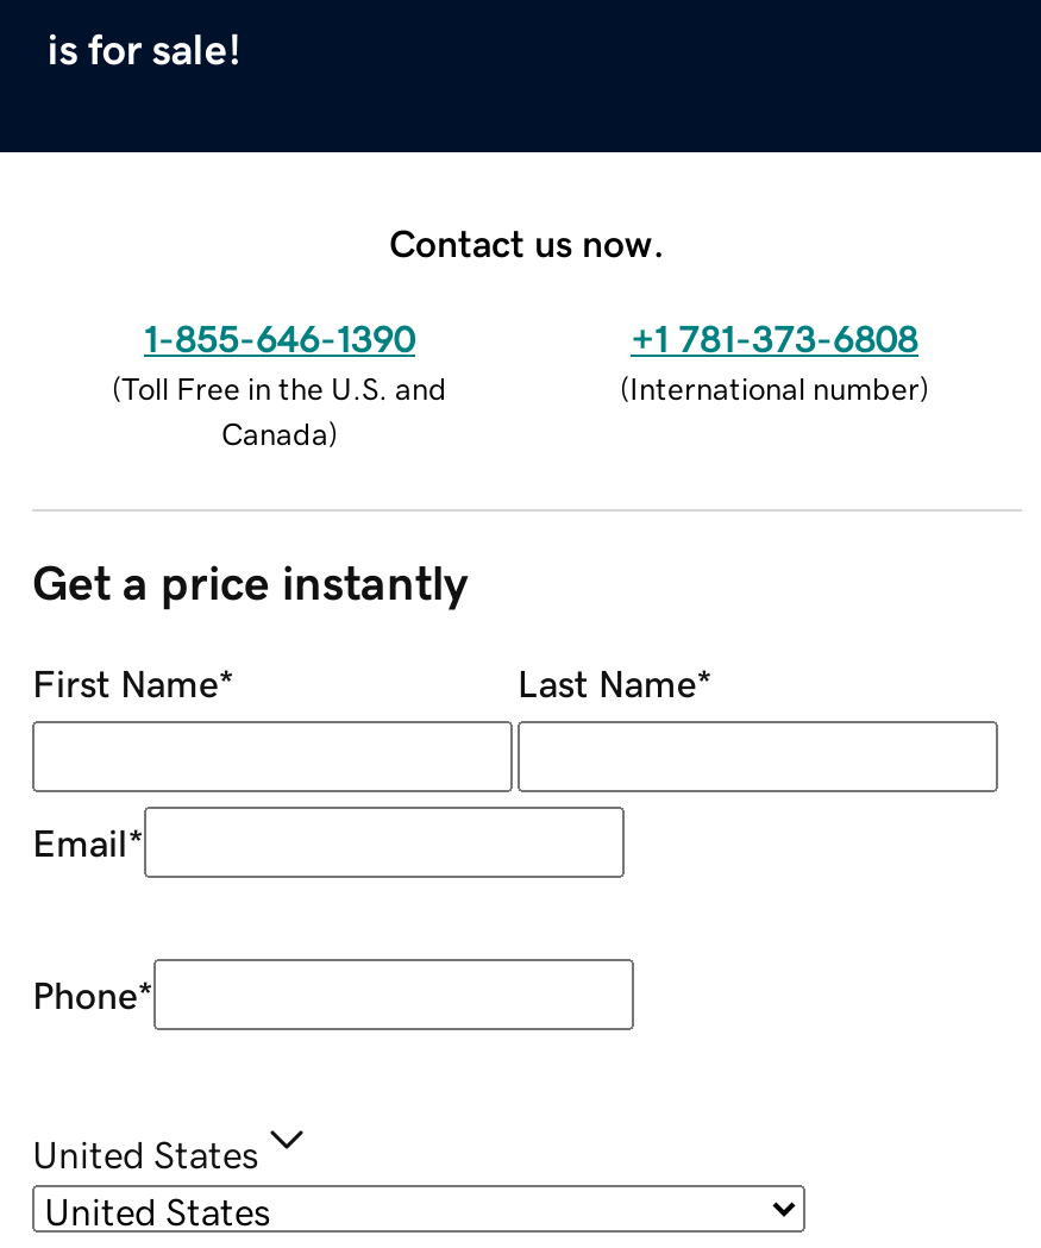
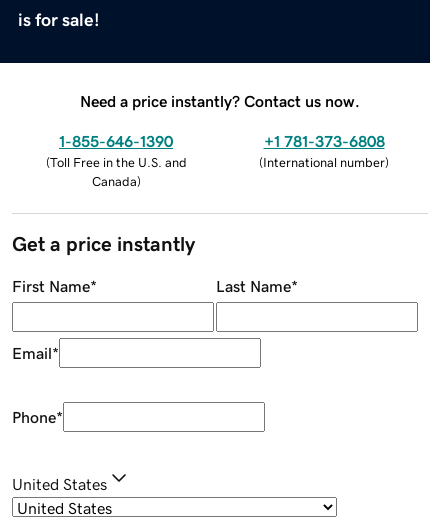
[389,223,665,261] Contact us now. -> [80,93,360,109] Need a price instantly? Contact us now.

